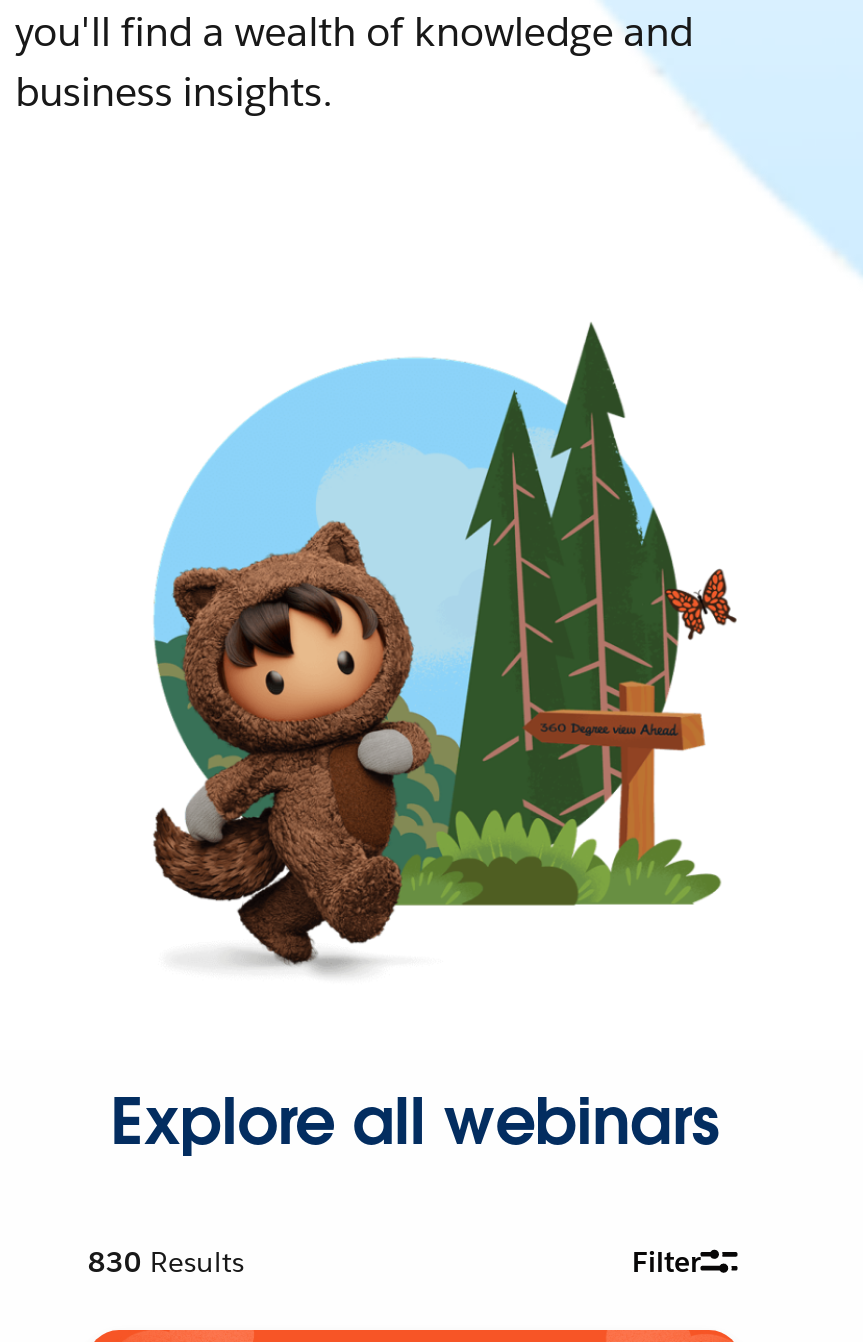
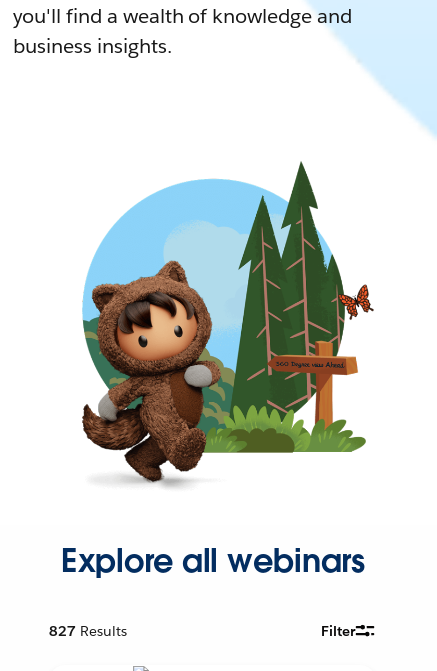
[88,1244,244,1280] 830 Results -> [49,622,127,640] 827 Results

